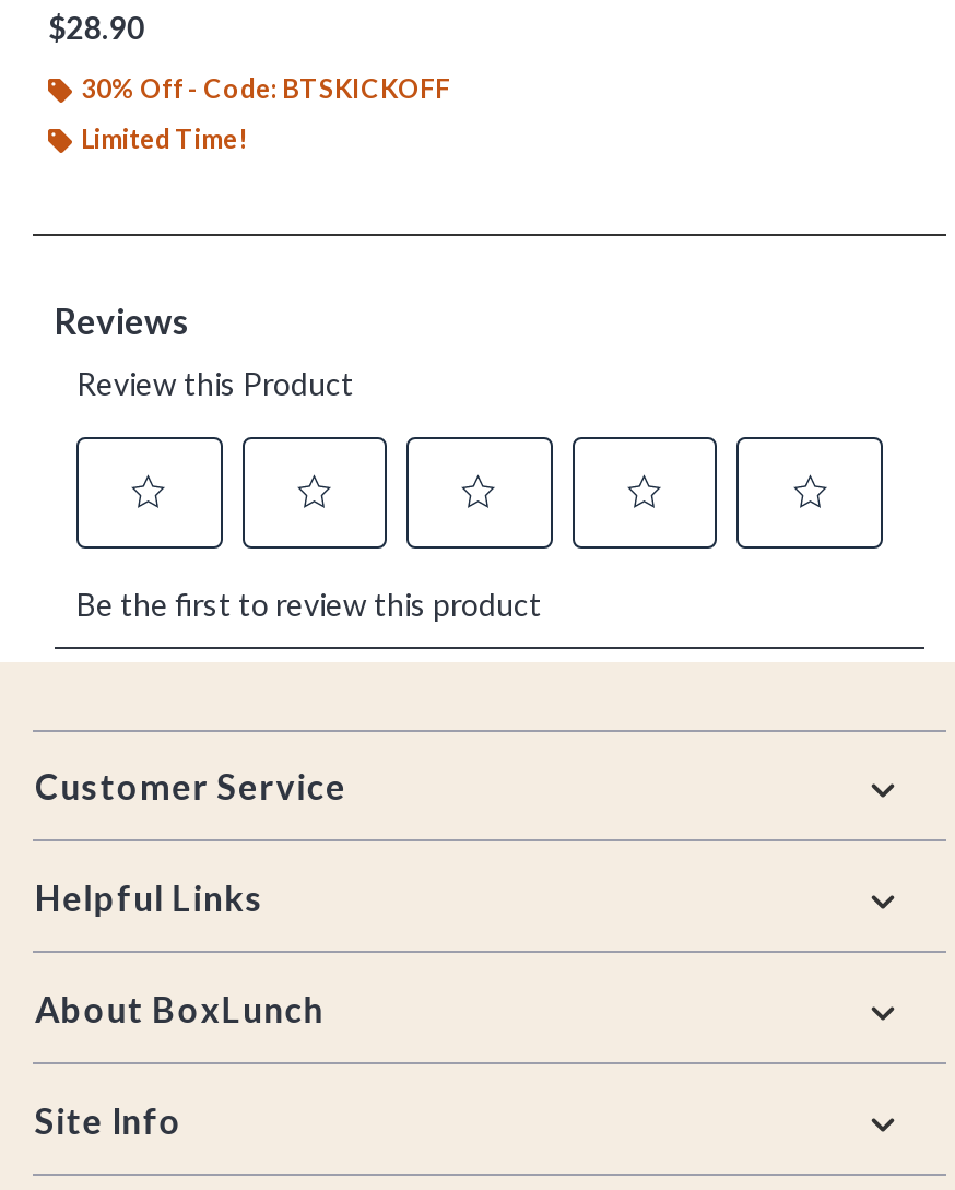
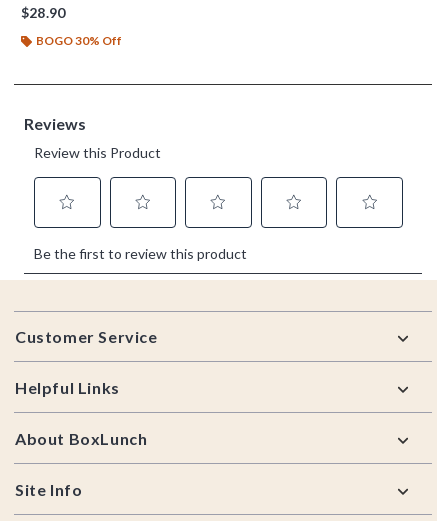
[81,72,450,155] 30% Off - Code: BTSKICKOFF | Limited Time! -> [36,33,122,48] BOGO 30% Off

